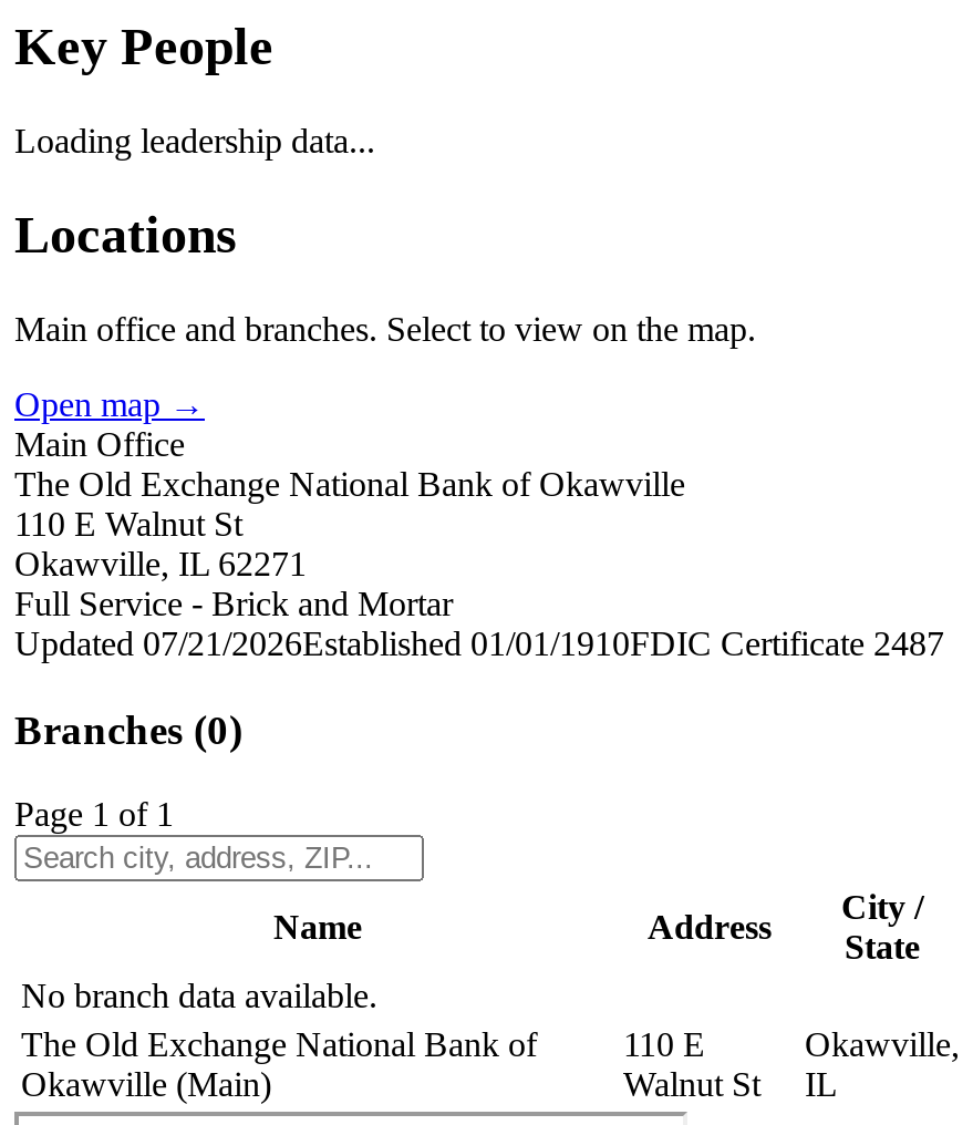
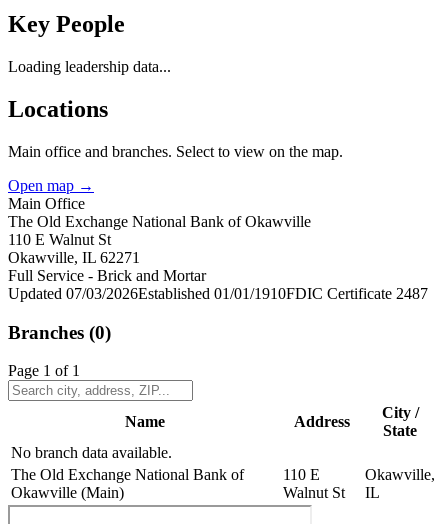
[14,625,944,662] Updated 07/21/2026Established 01/01/1910FDIC Certificate 2487 -> [8,285,428,302] Updated 07/03/2026Established 01/01/1910FDIC Certificate 2487

